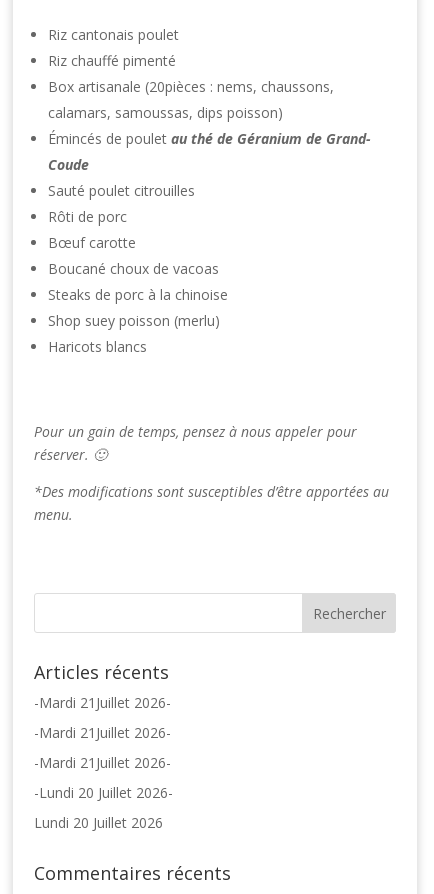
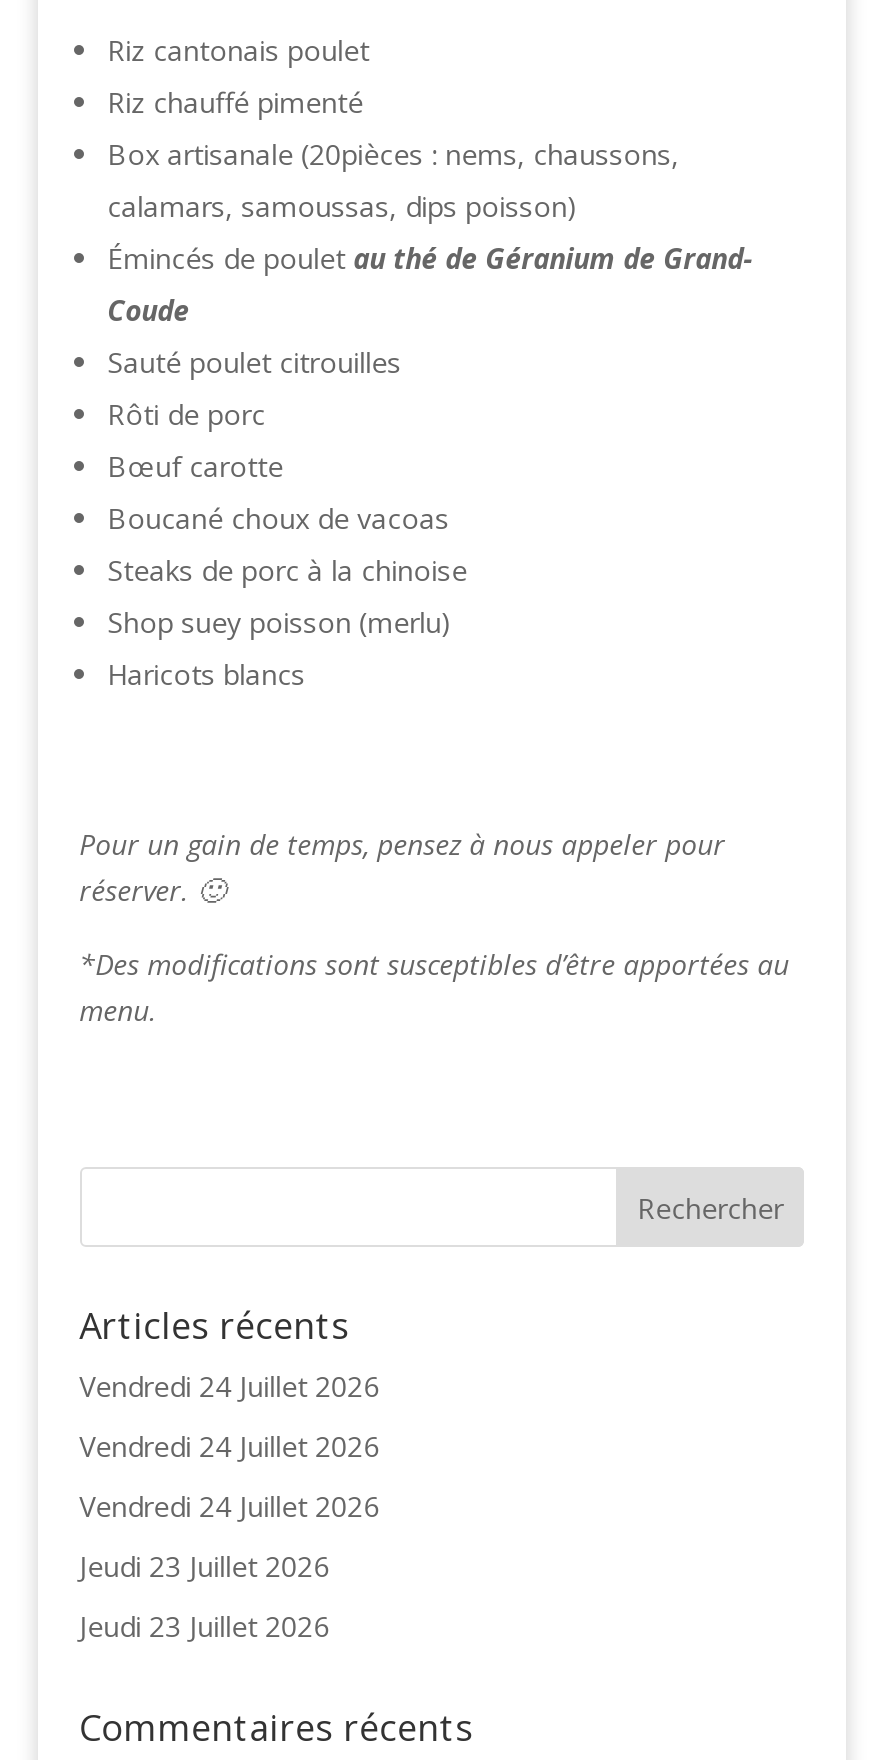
[34,693,171,712] -Mardi 21Juillet 2026- -> [79,1367,379,1405] Vendredi 24 Juillet 2026
[34,723,171,742] -Mardi 21Juillet 2026- -> [79,1427,379,1465] Vendredi 24 Juillet 2026
[34,753,171,772] -Mardi 21Juillet 2026- -> [79,1487,379,1525] Vendredi 24 Juillet 2026
[34,783,173,802] -Lundi 20 Juillet 2026- -> [79,1547,329,1585] Jeudi 23 Juillet 2026
[34,813,163,832] Lundi 20 Juillet 2026 -> [79,1607,329,1645] Jeudi 23 Juillet 2026

